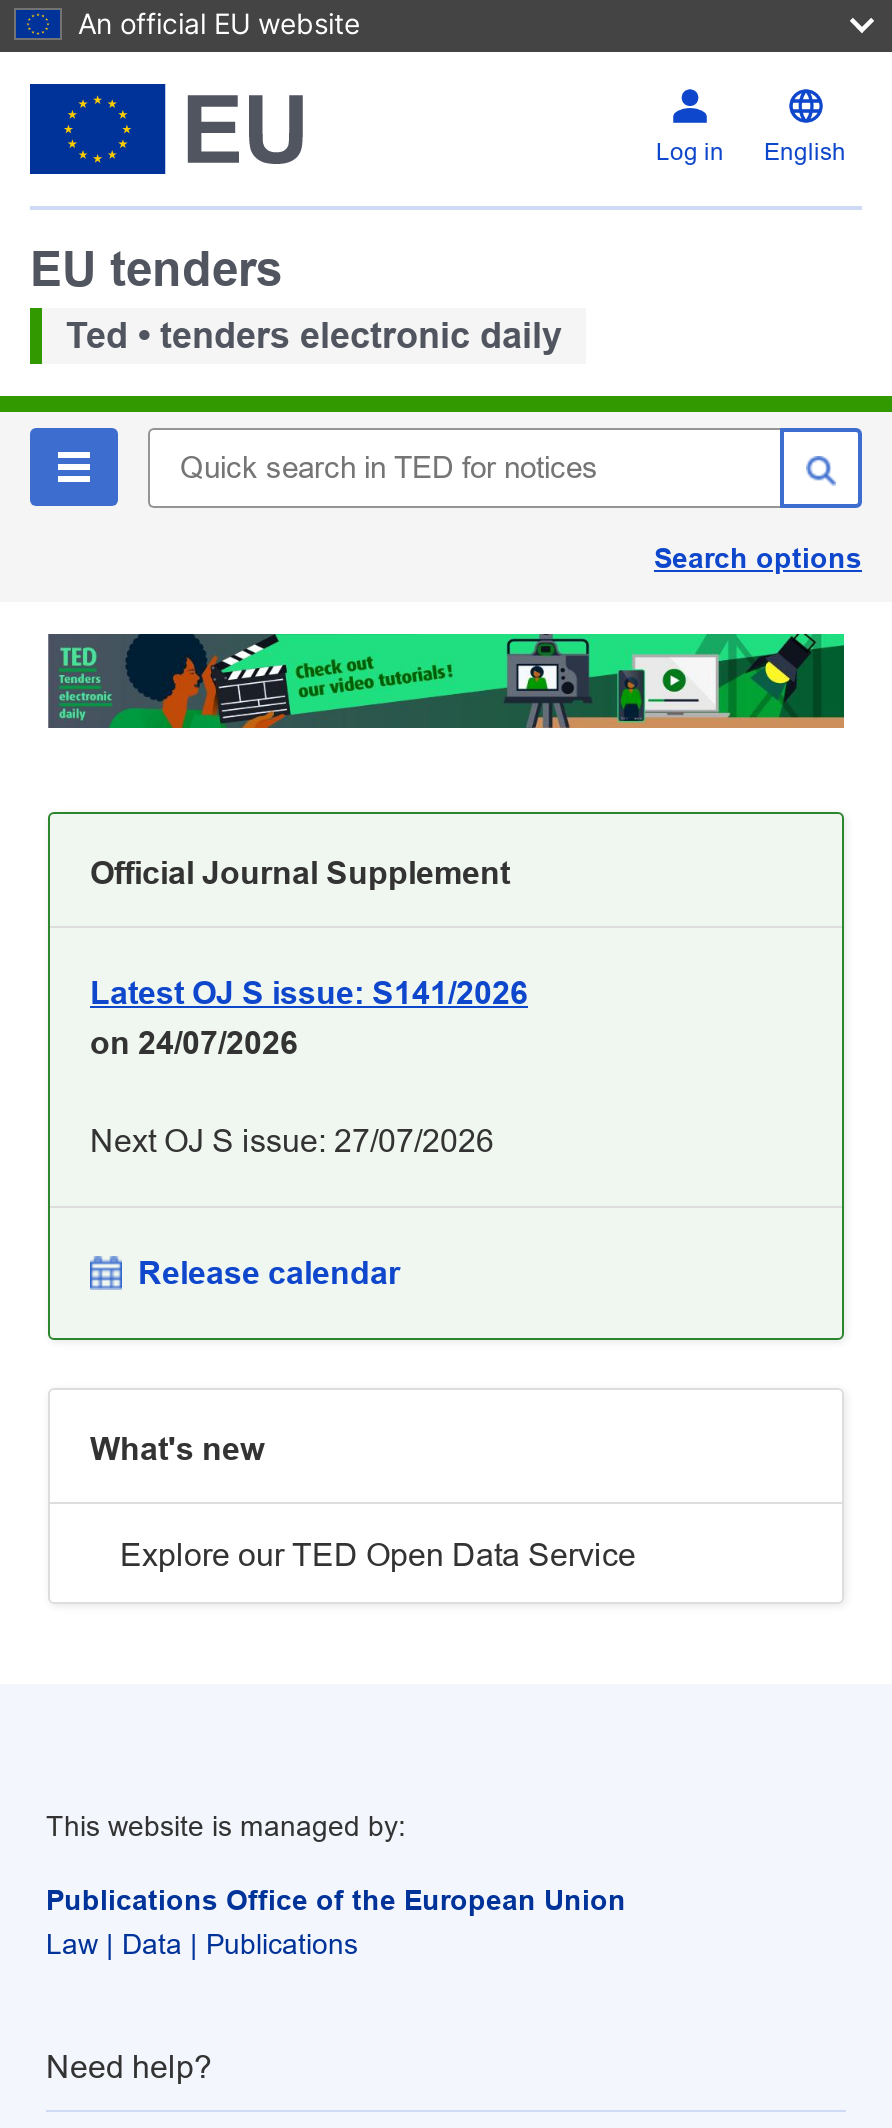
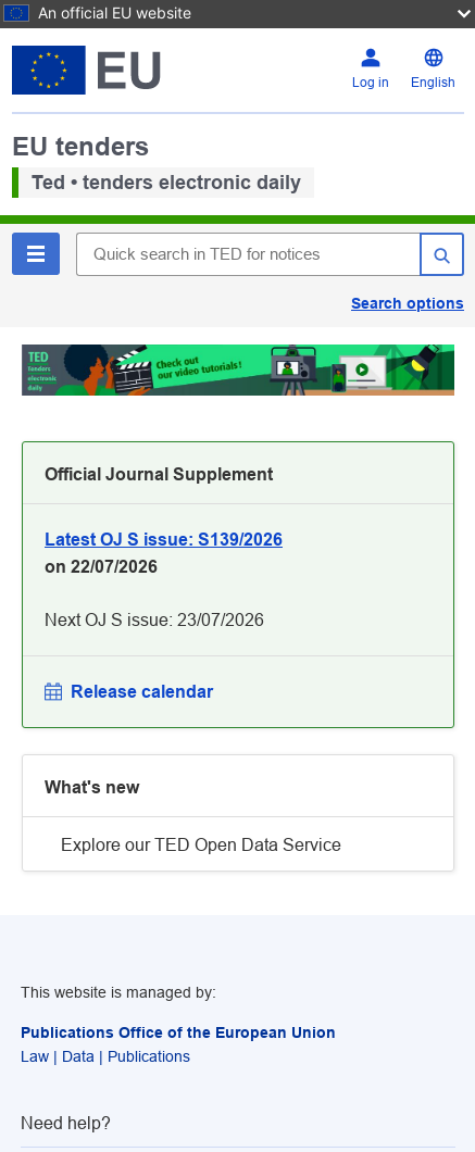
[90,977,528,1011] Latest OJ S issue: S141/2026 -> [45,531,283,549] Latest OJ S issue: S139/2026
[90,1027,298,1061] on 24/07/2026 -> [45,558,158,576] on 22/07/2026
[90,1125,494,1159] Next OJ S issue: 27/07/2026 -> [45,611,264,630] Next OJ S issue: 23/07/2026

